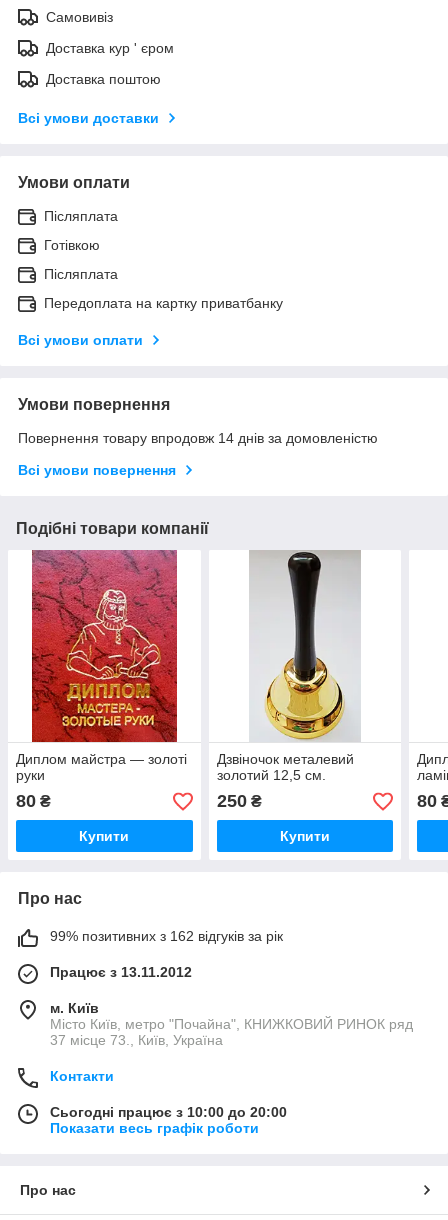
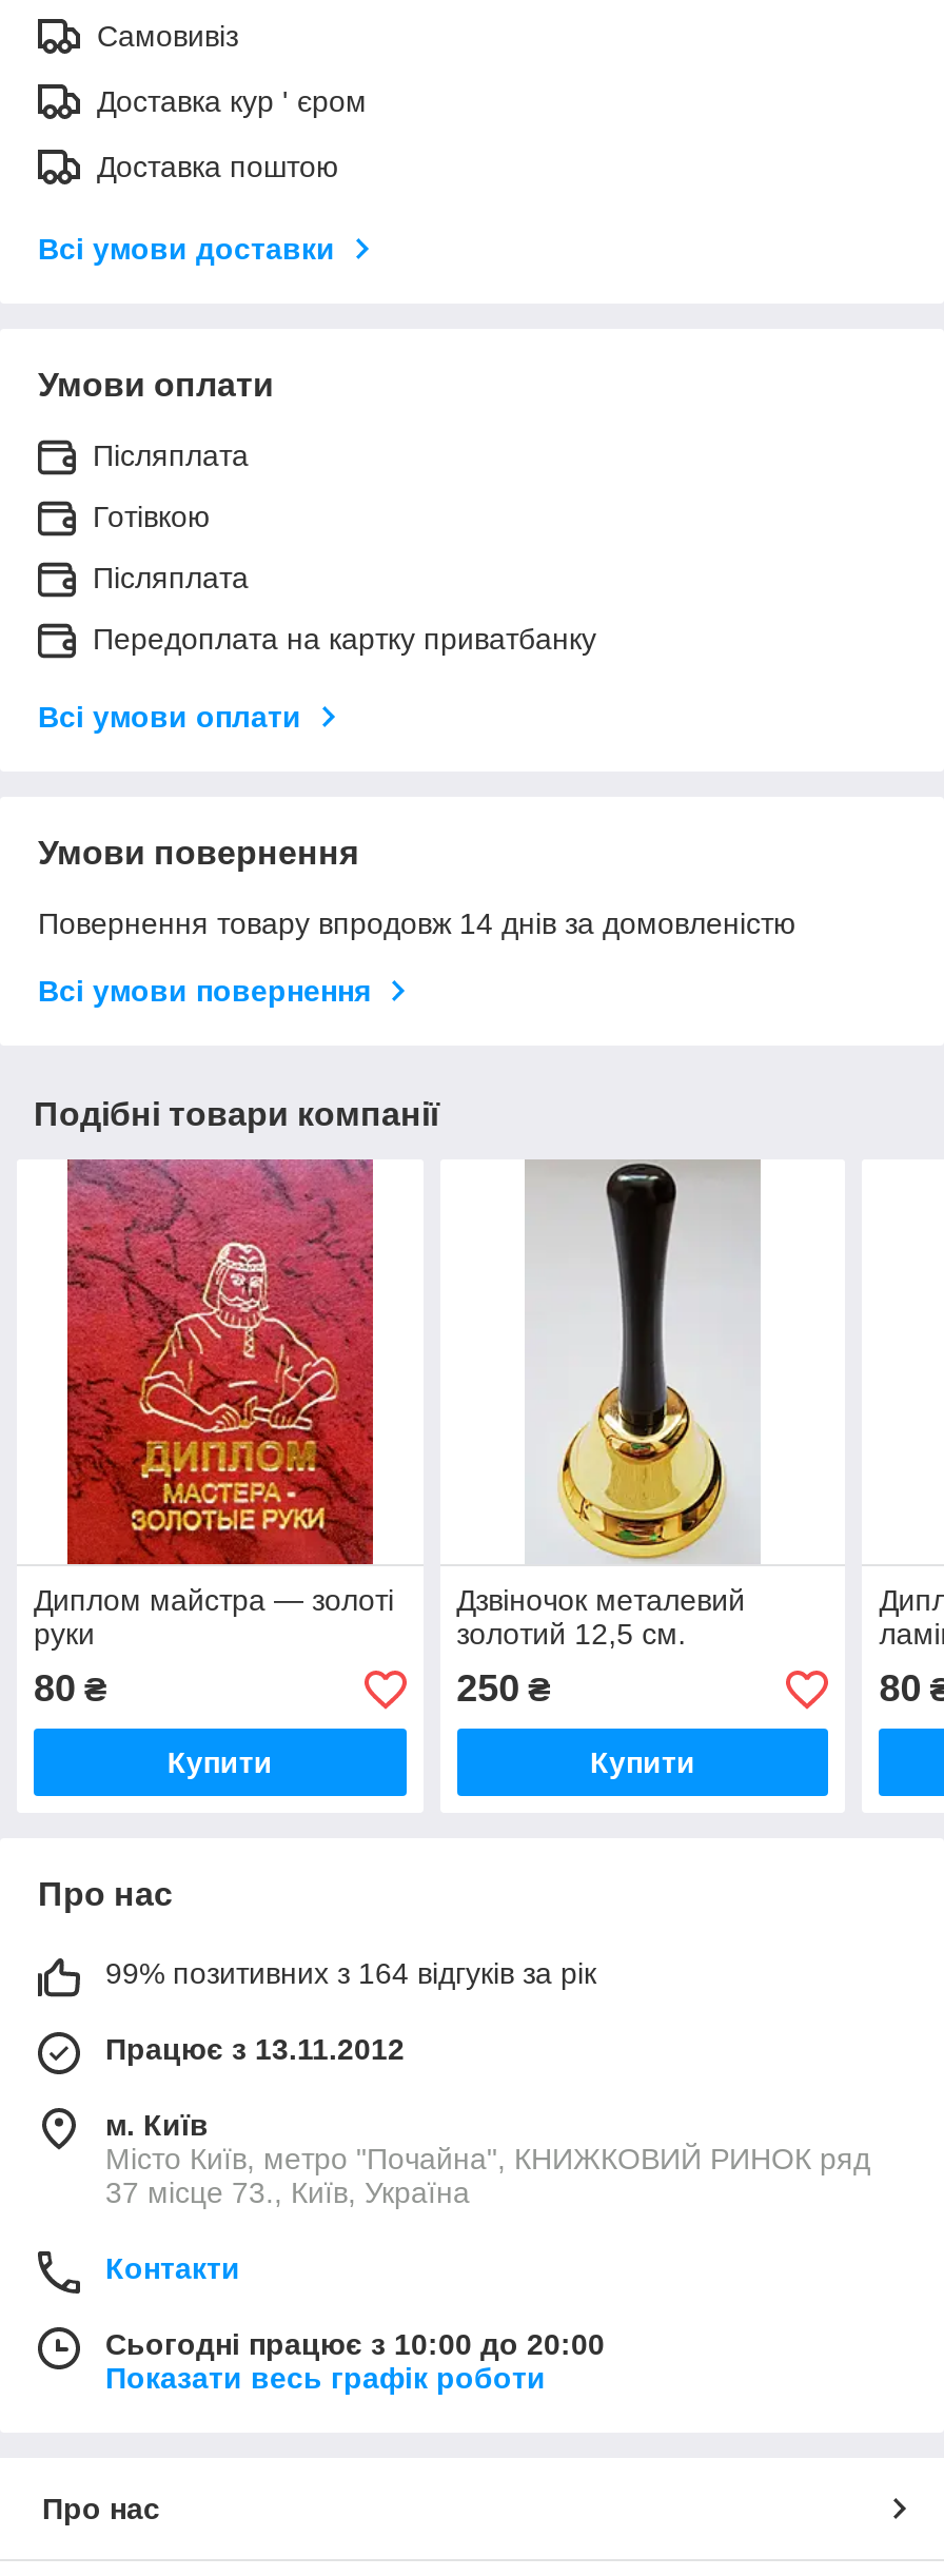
[50,928,283,944] 99% позитивних з 162 відгуків за рік -> [105,1957,596,1991] 99% позитивних з 164 відгуків за рік

